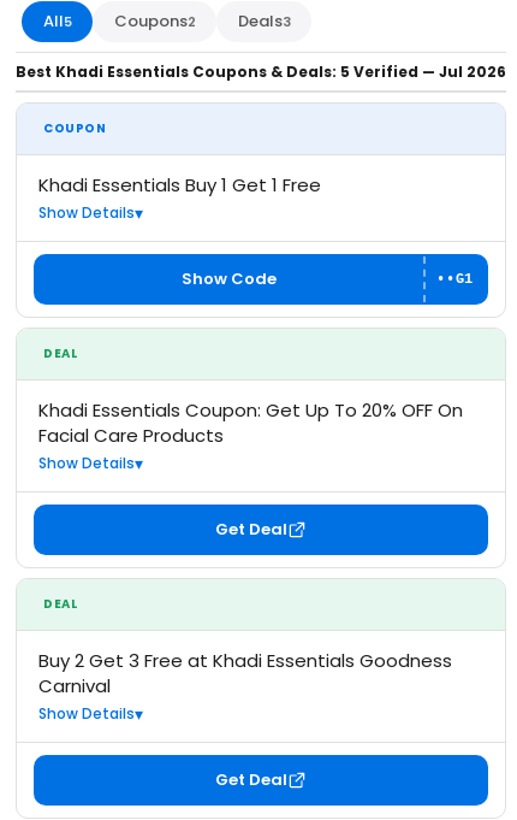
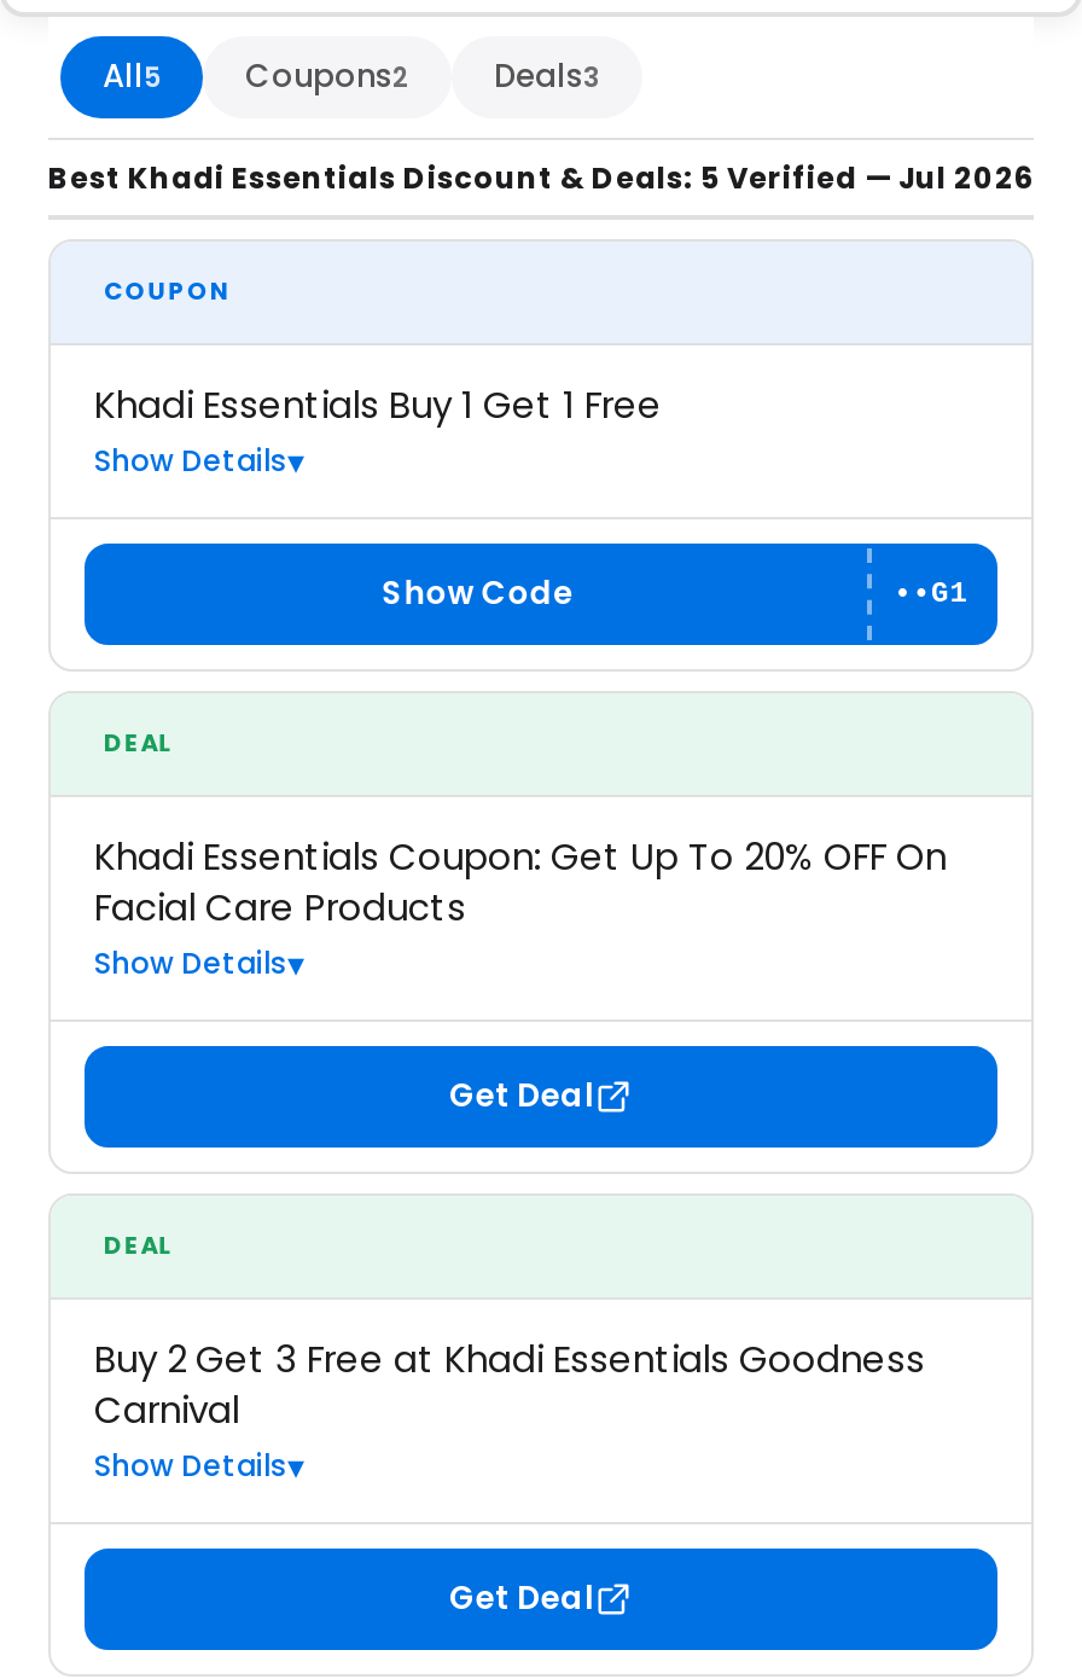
[16,61,506,82] Best Khadi Essentials Coupons & Deals: 5 Verified — Jul 2026 -> [48,157,1034,198] Best Khadi Essentials Discount & Deals: 5 Verified — Jul 2026

